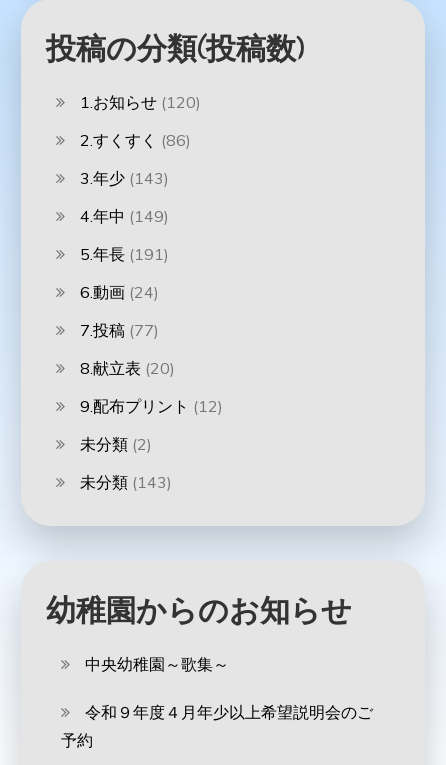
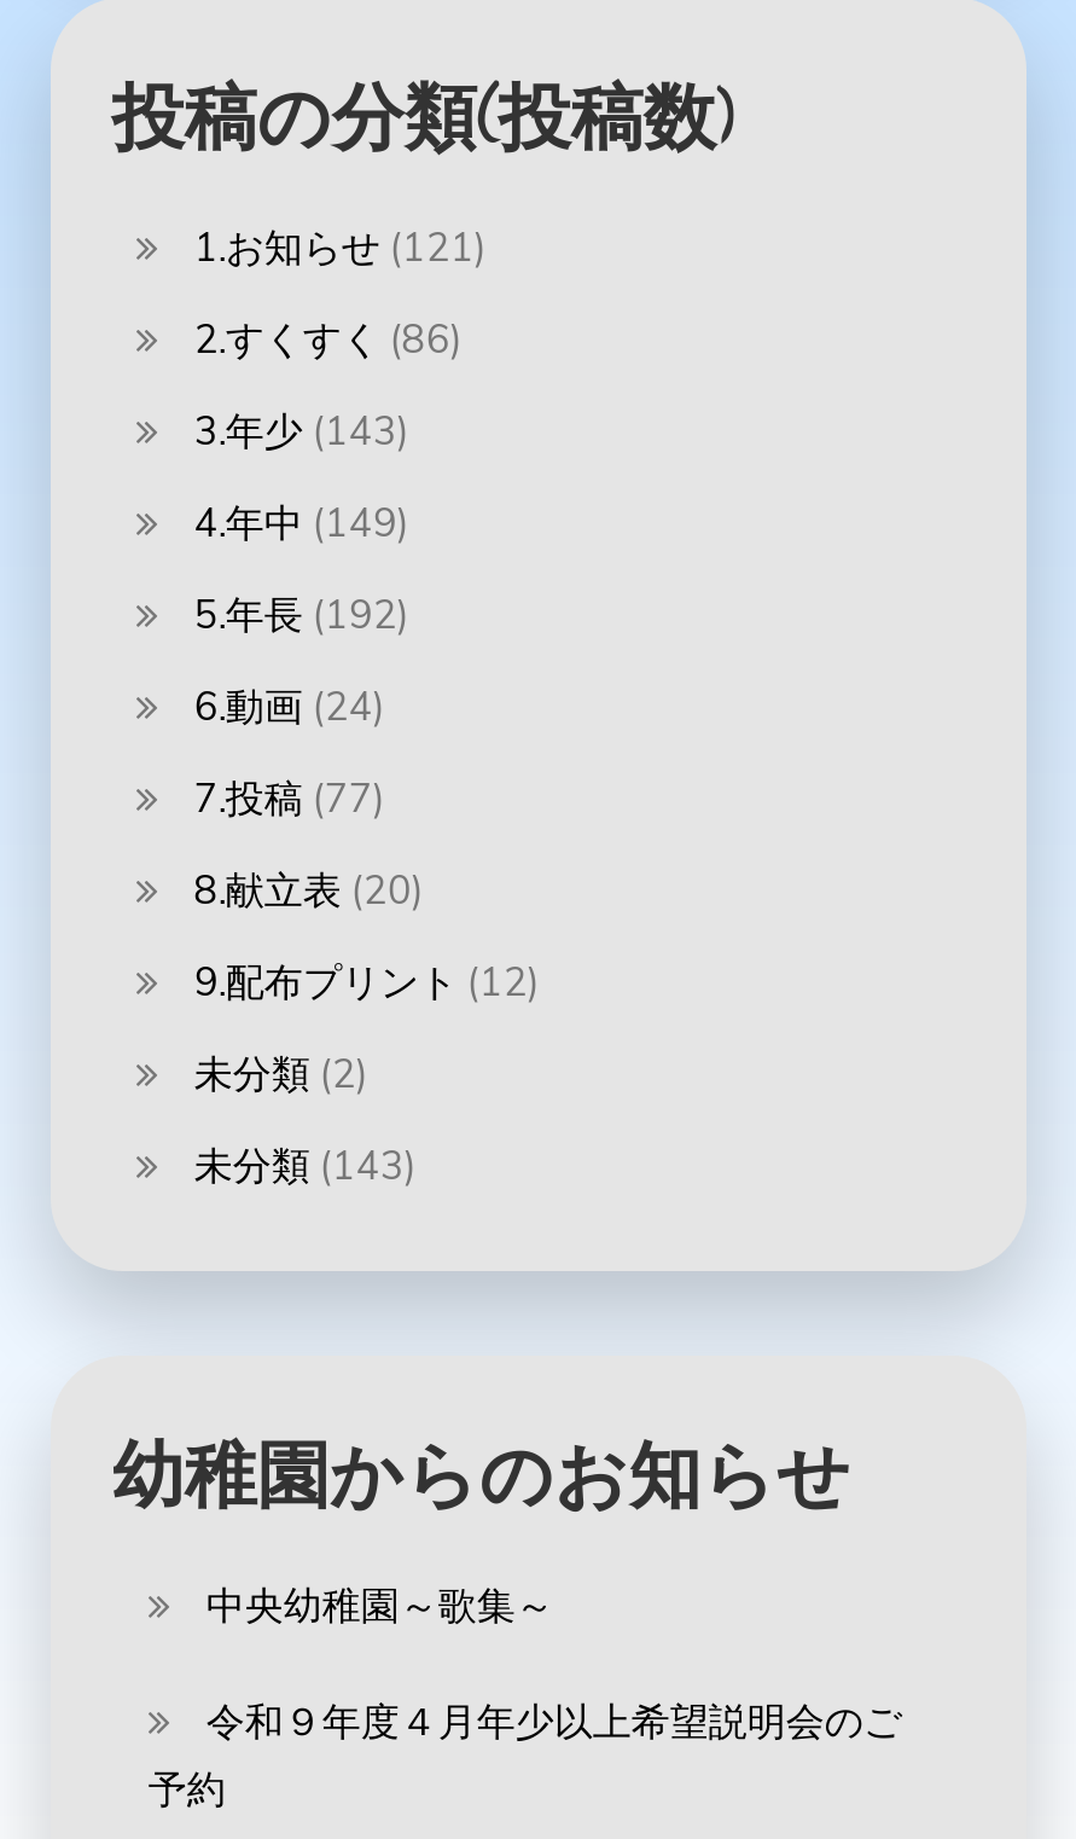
[80,92,201,112] 1.お知らせ(120) -> [194,224,486,272] 1.お知らせ(121)
[80,244,169,264] 5.年長(191) -> [194,591,409,639] 5.年長(192)

